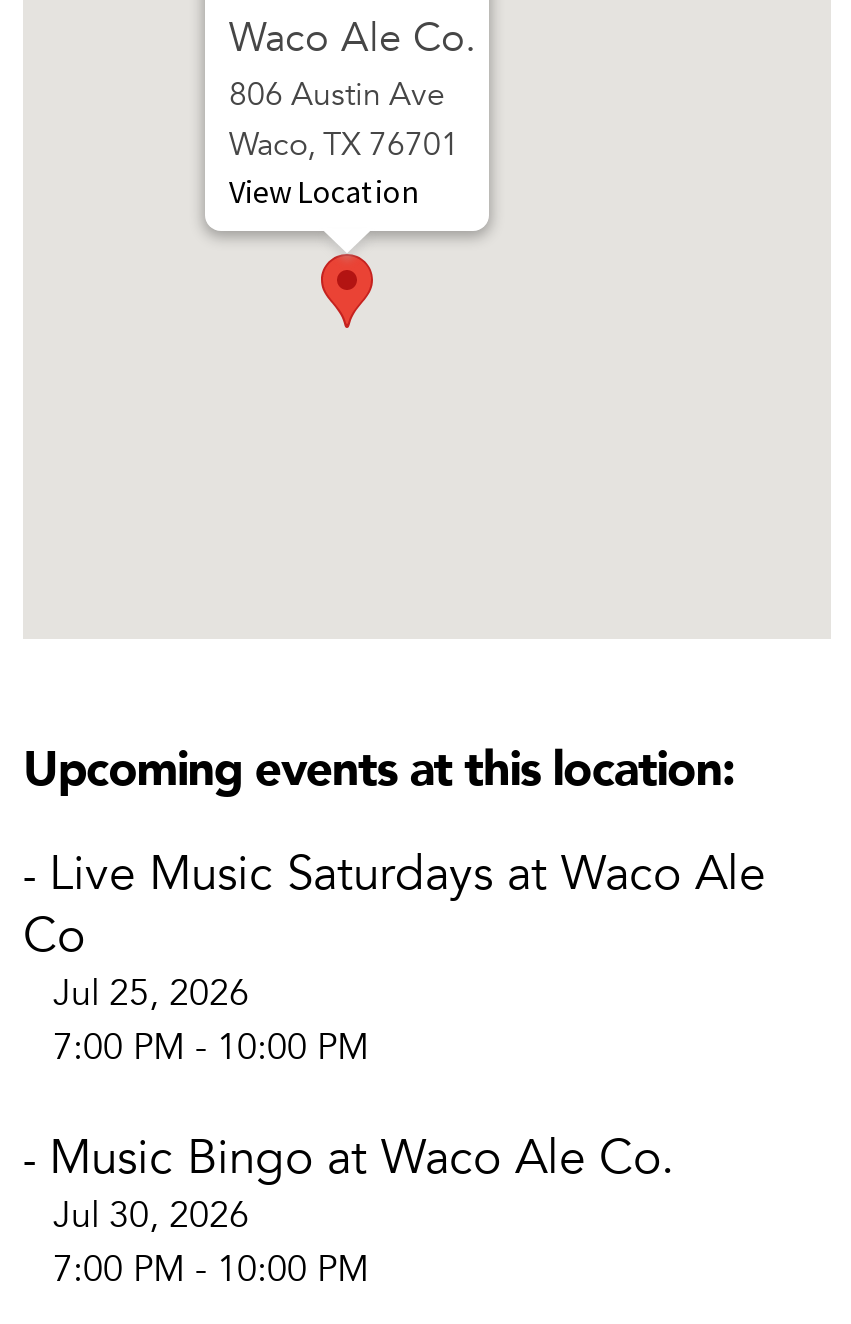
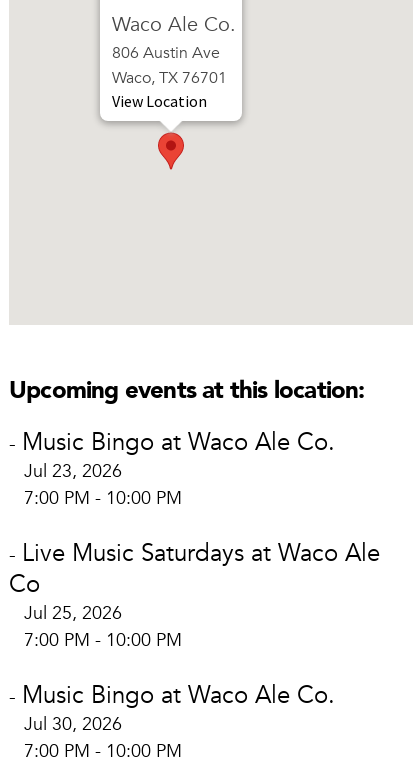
none -> [9,426,335,511] - Music Bingo at Waco Ale Co. | Jul 23, 2026 | 7:00 PM - 10:00 PM

